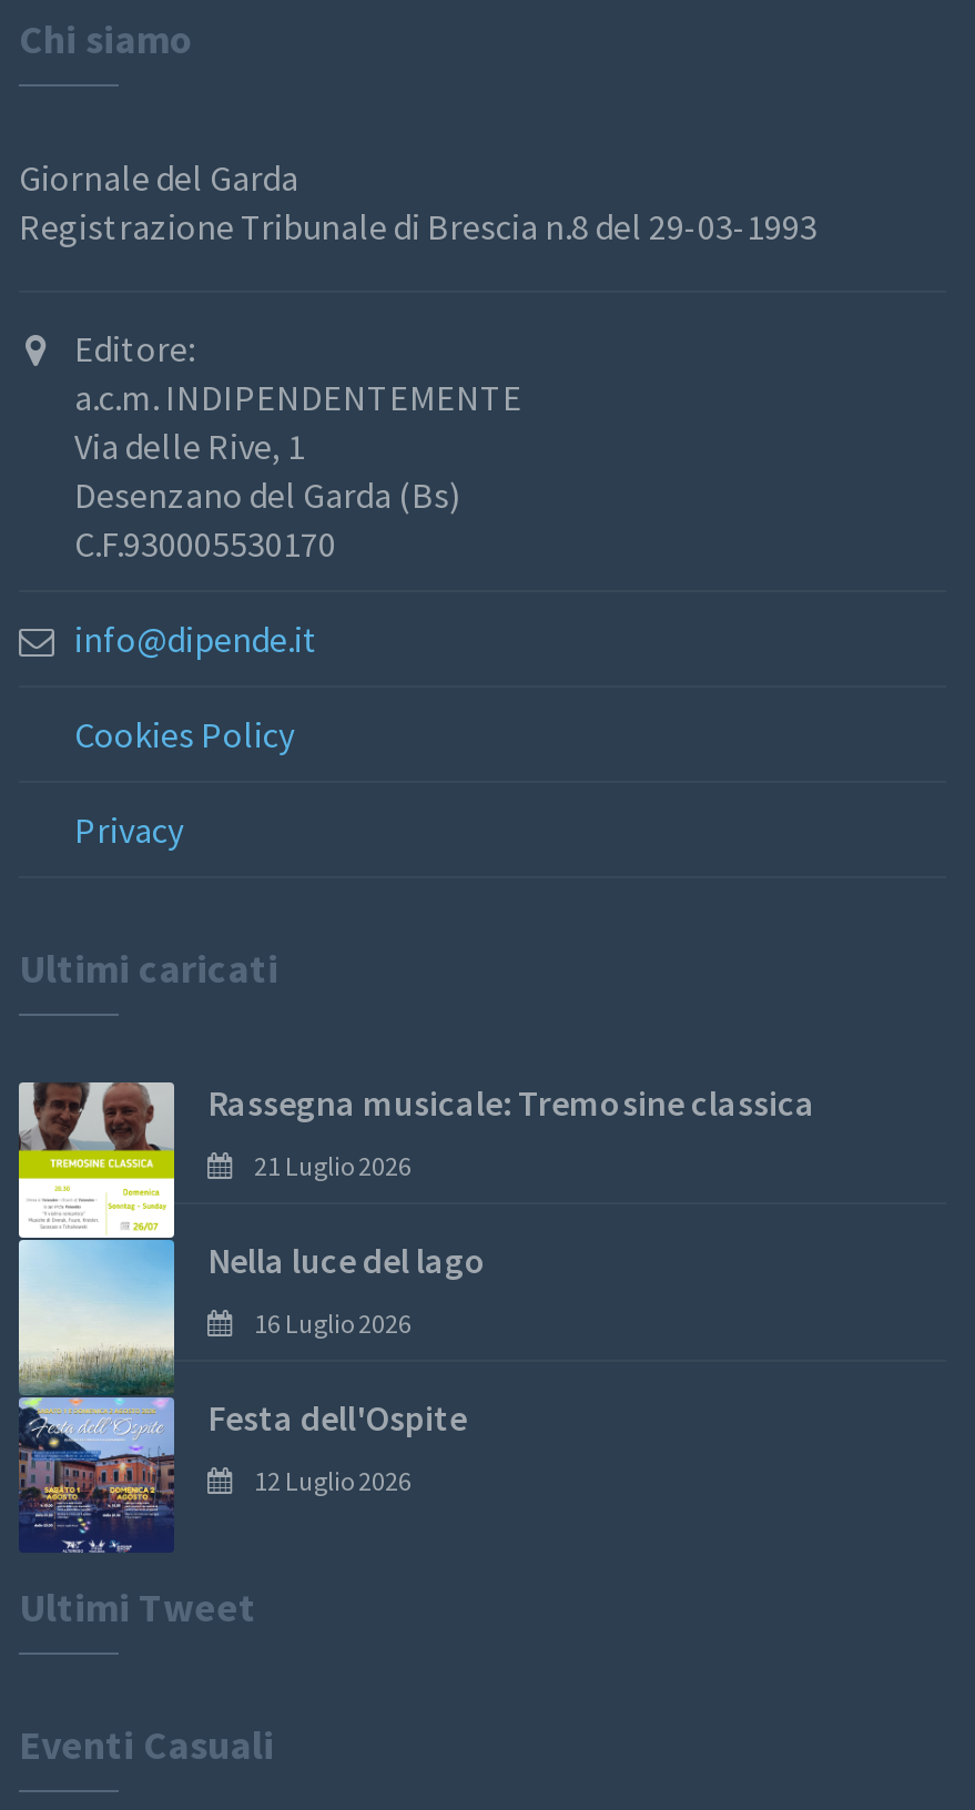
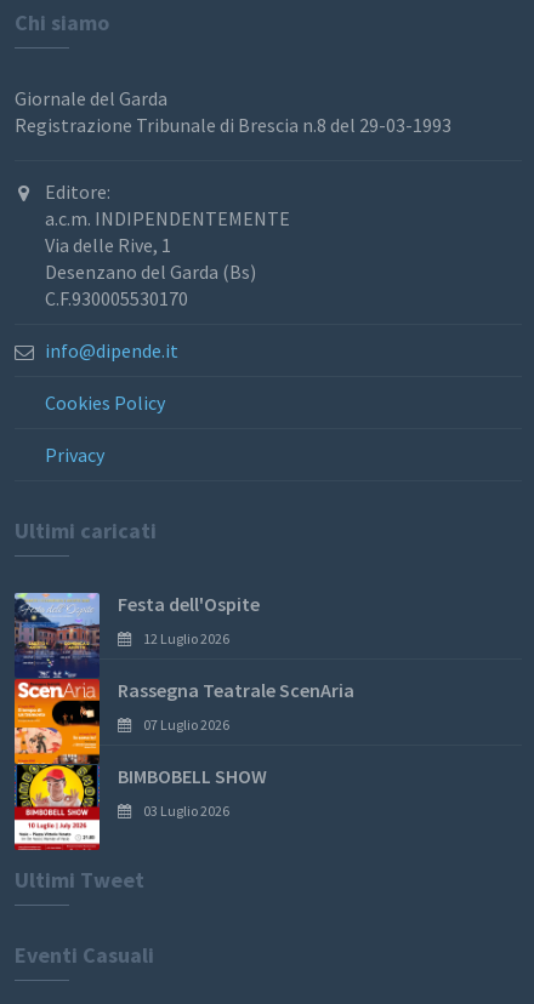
[17,1080,176,1395] [image] -> [13,678,101,851] [image]
[207,1080,815,1340] Rassegna musicale: Tremosine classica | 21 Luglio 2026 | Nella luce del lago | 16 Luglio 2026 -> none
moved [207,1395,467,1497] -> [118,592,260,648]: Festa dell'Ospite | 12 Luglio 2026
none -> [118,678,354,820] Rassegna Teatrale ScenAria | 07 Luglio 2026 | BIMBOBELL SHOW | 03 Luglio 2026

